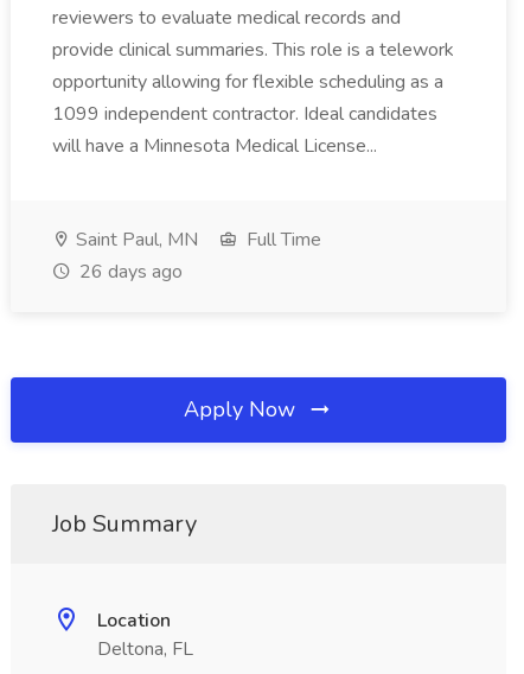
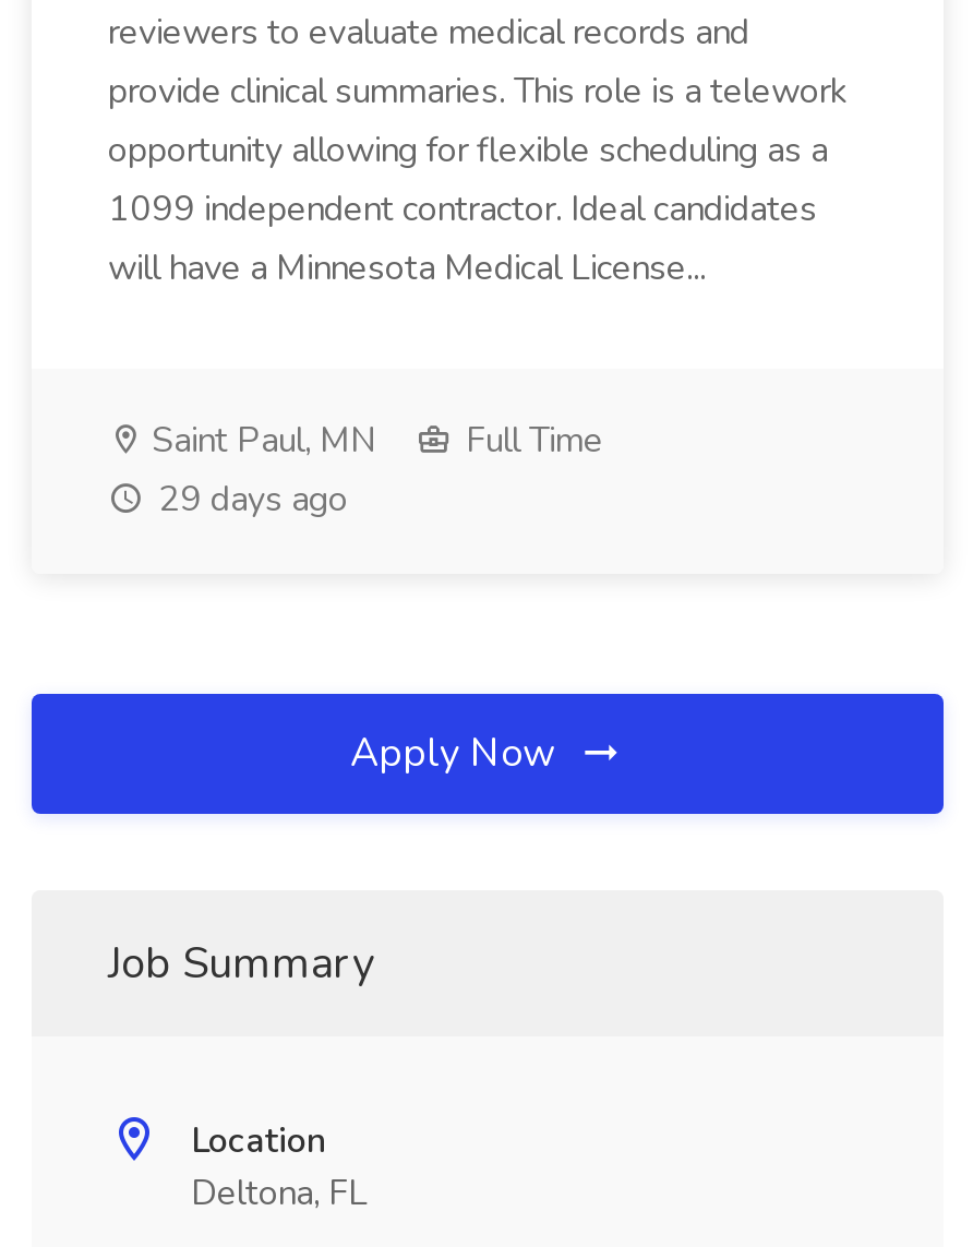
[75,259,183,285] 26 days ago -> [149,476,348,524] 29 days ago

